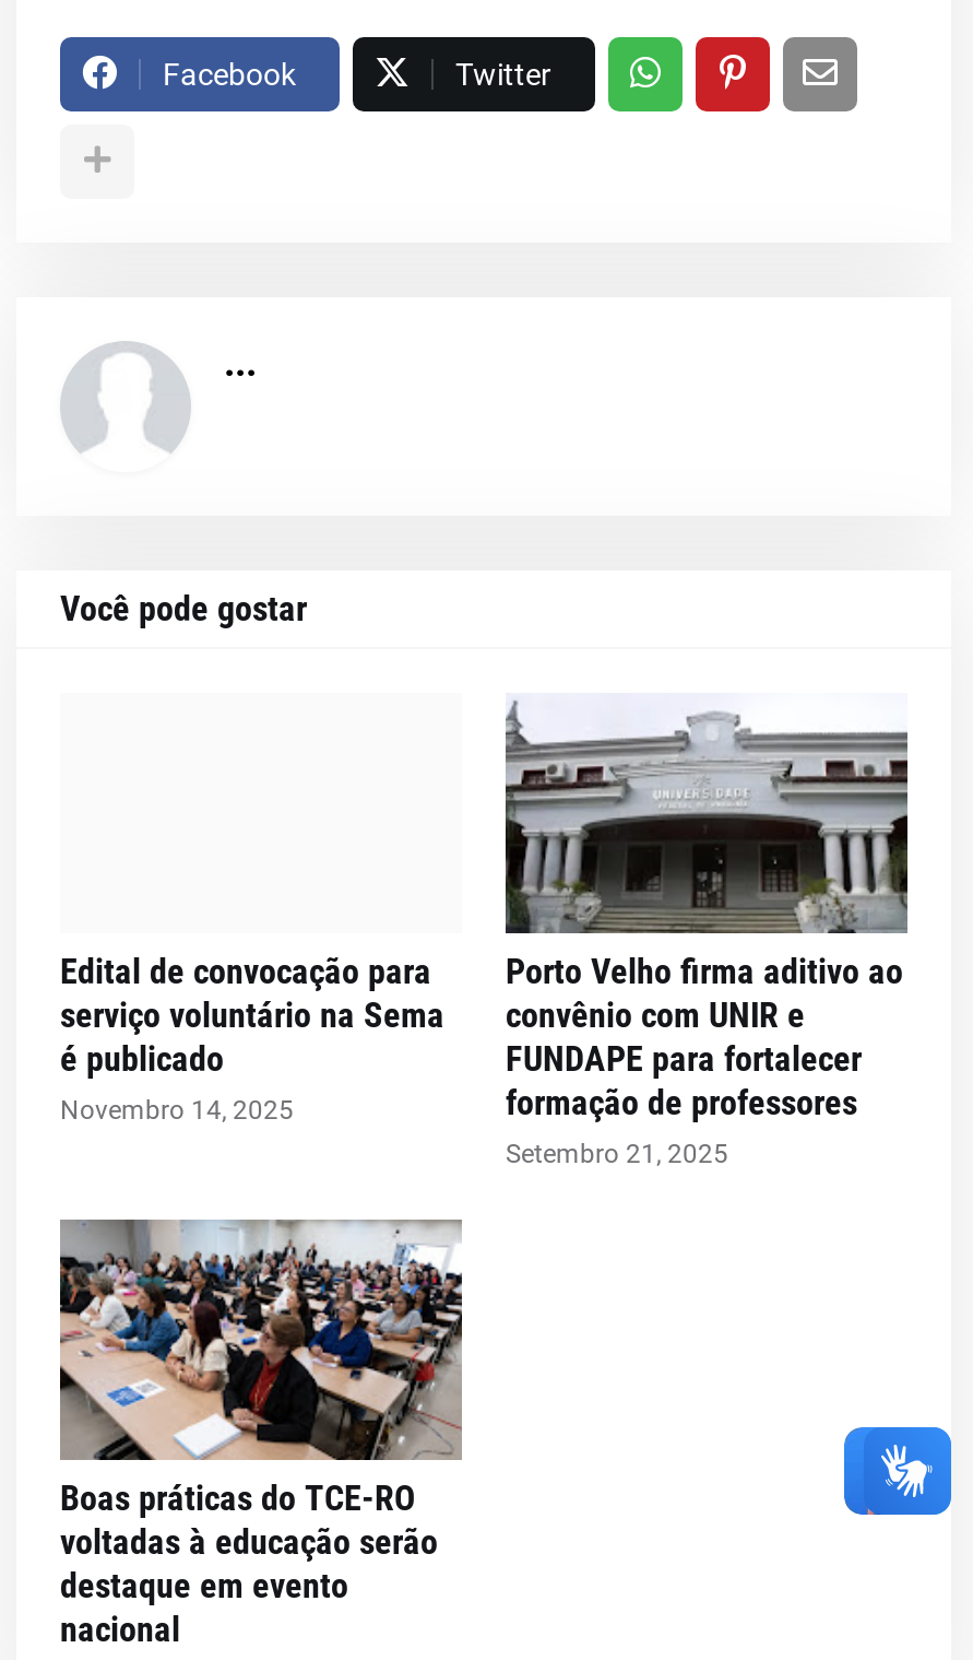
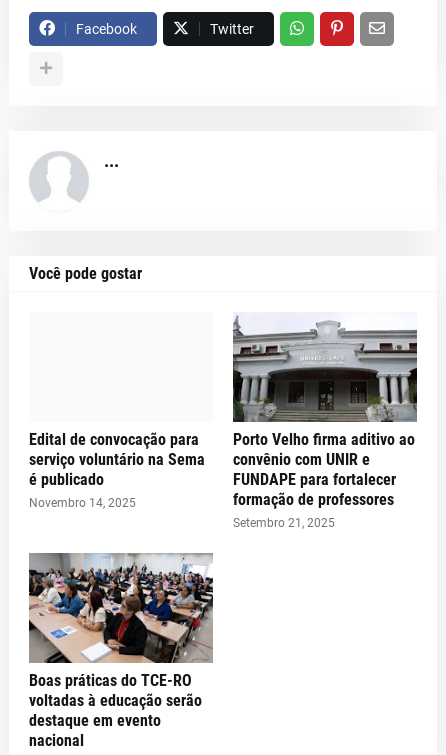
[842,1425,953,1517] [image] -> none

